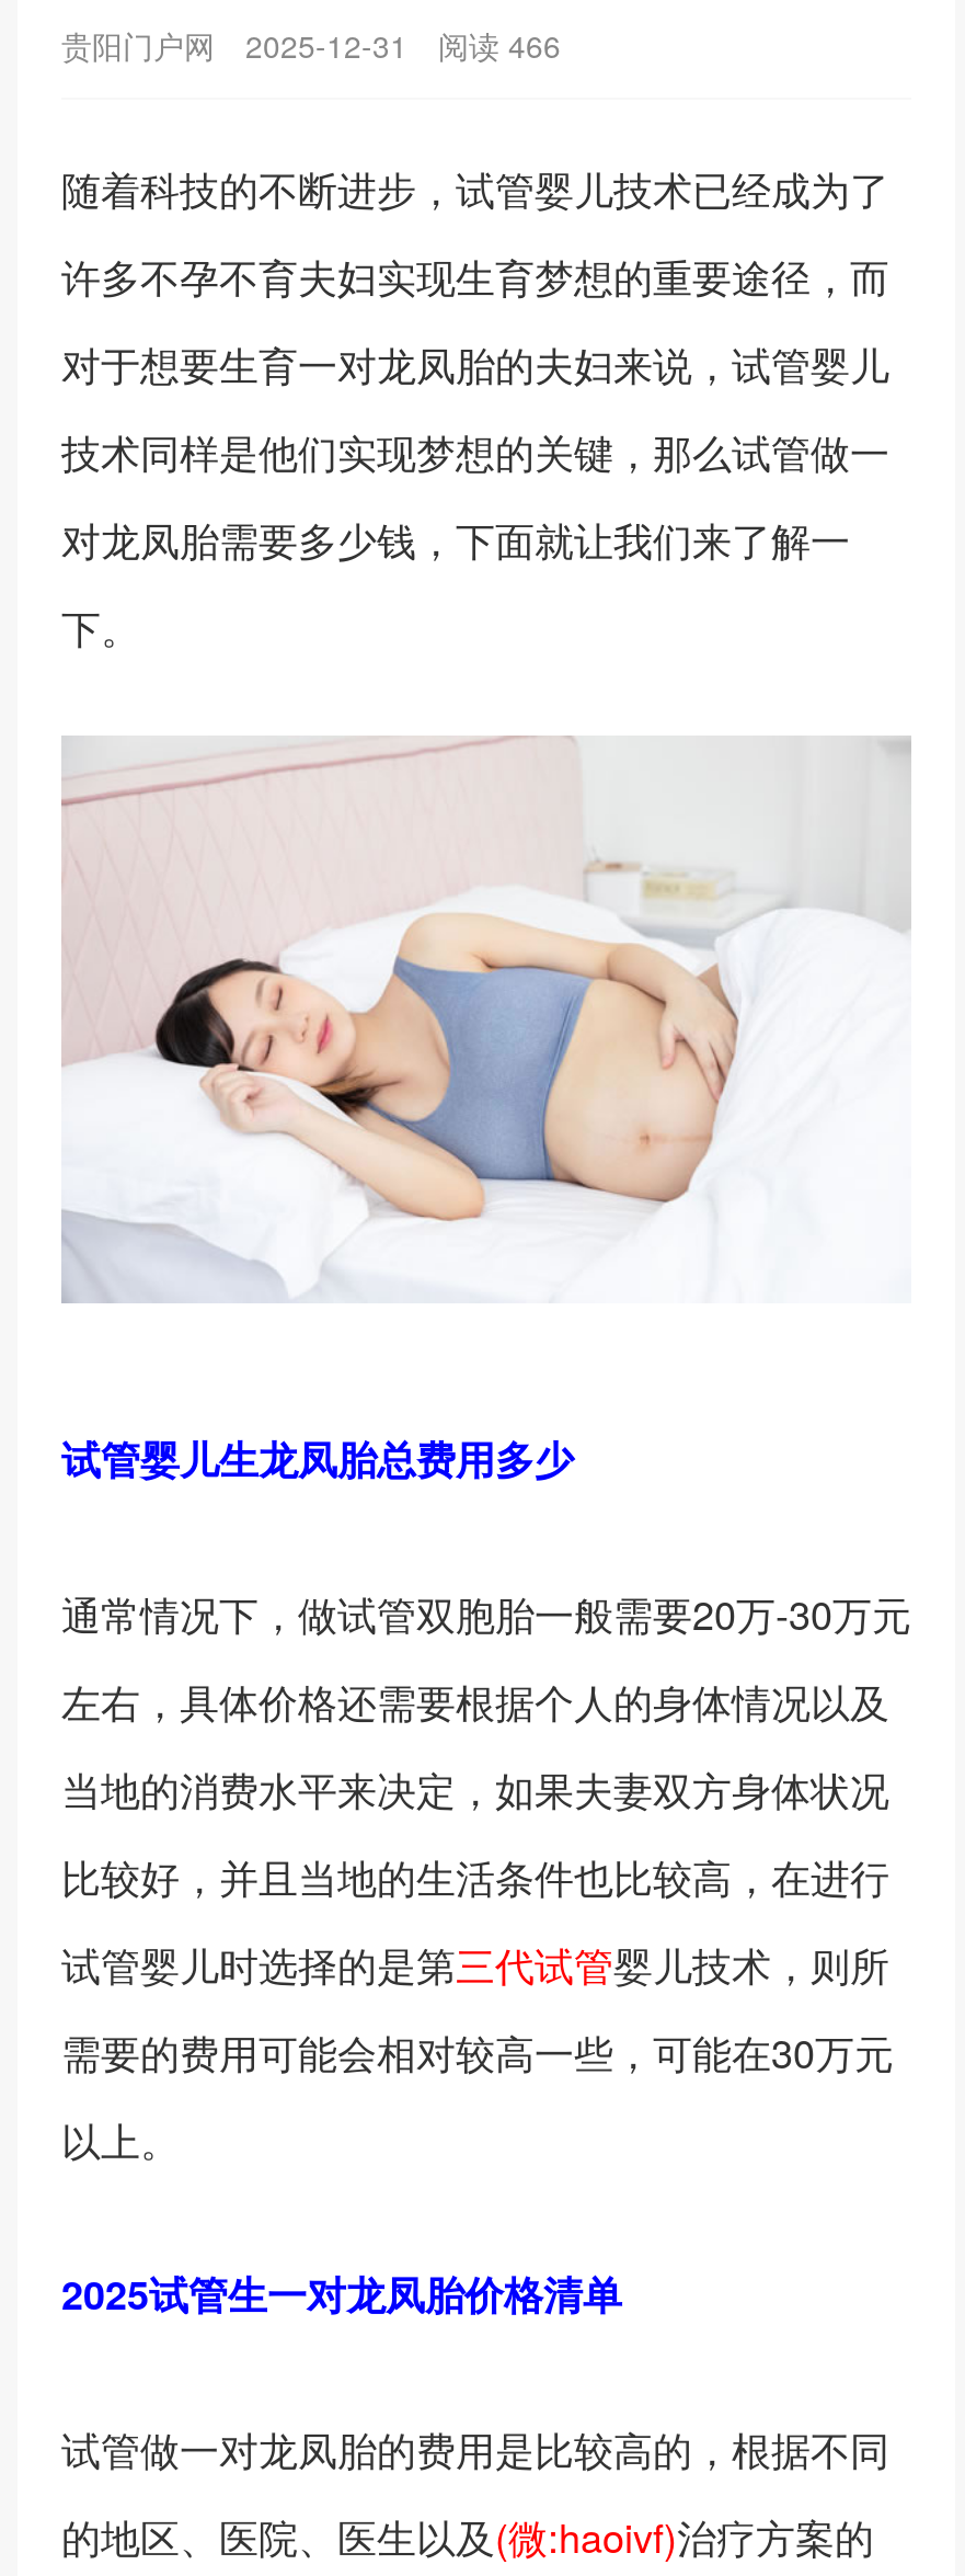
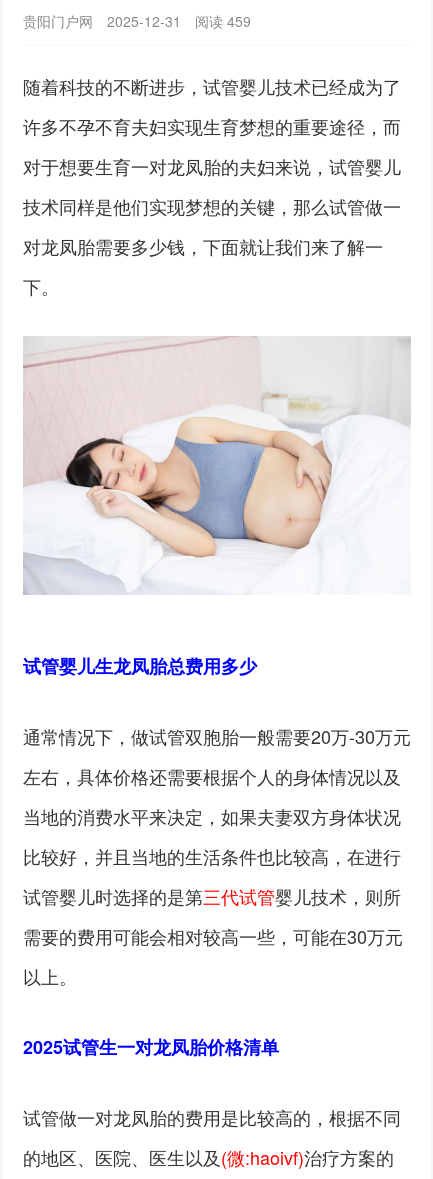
[61,23,561,67] 贵阳门户网 2025-12-31 阅读466 -> [23,11,251,31] 贵阳门户网 2025-12-31 阅读459

